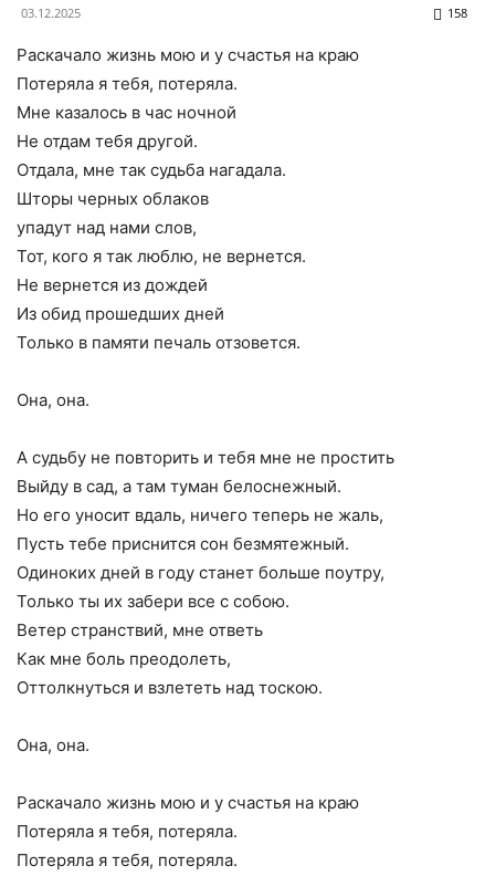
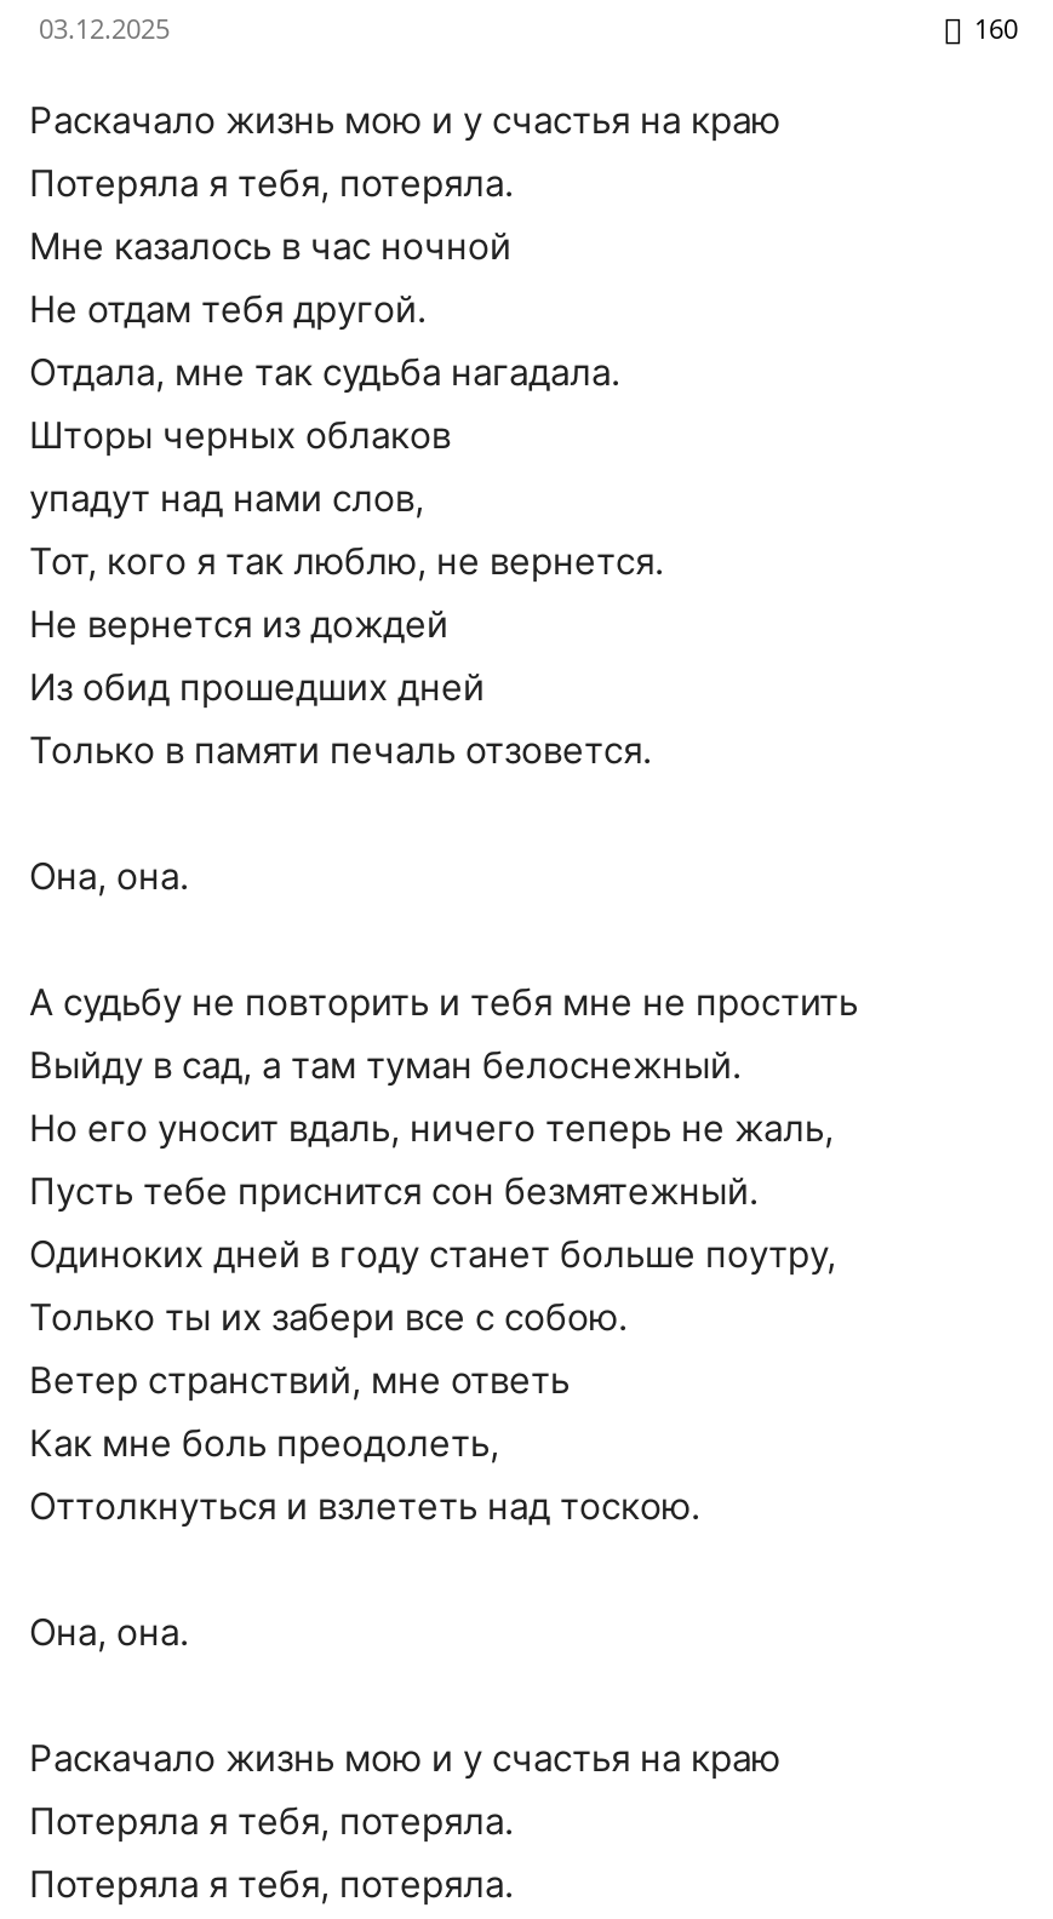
[447,4,467,21] 158 -> [974,10,1018,46] 160

